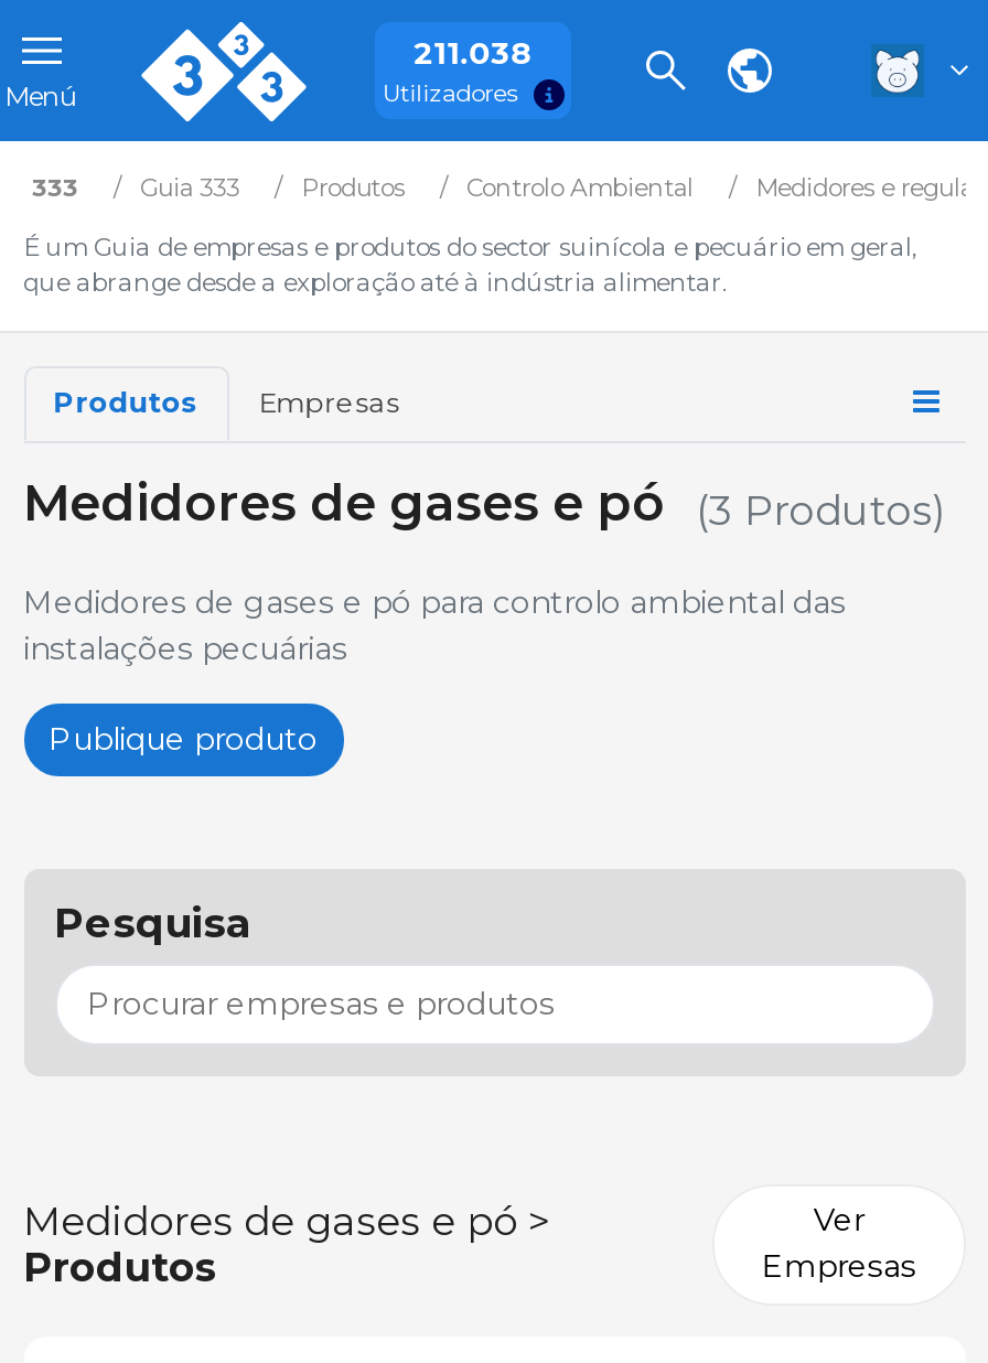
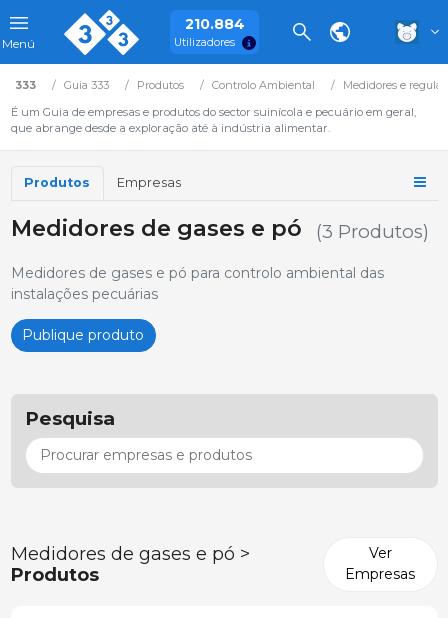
[414,32,533,72] 211.038 -> [185,14,245,32] 210.884

